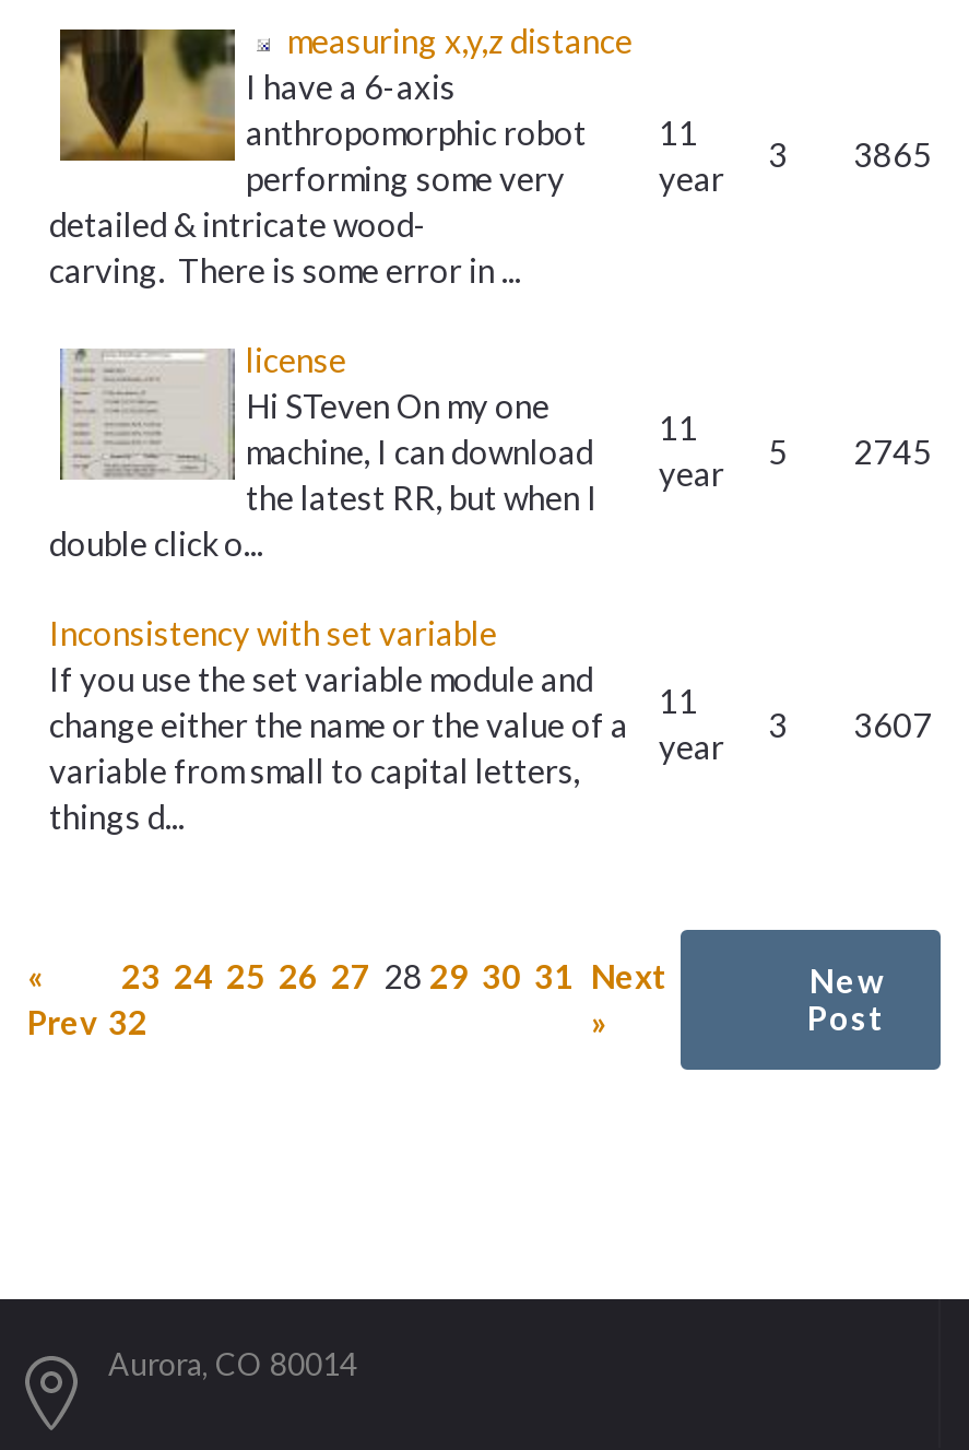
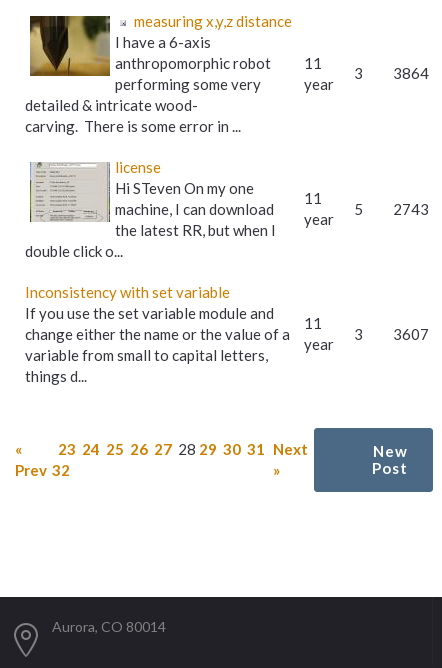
[768,134,932,174] 3 3865 -> [354,64,429,82] 3 3864
[768,432,932,471] 5 2745 -> [354,200,429,218] 5 2743

